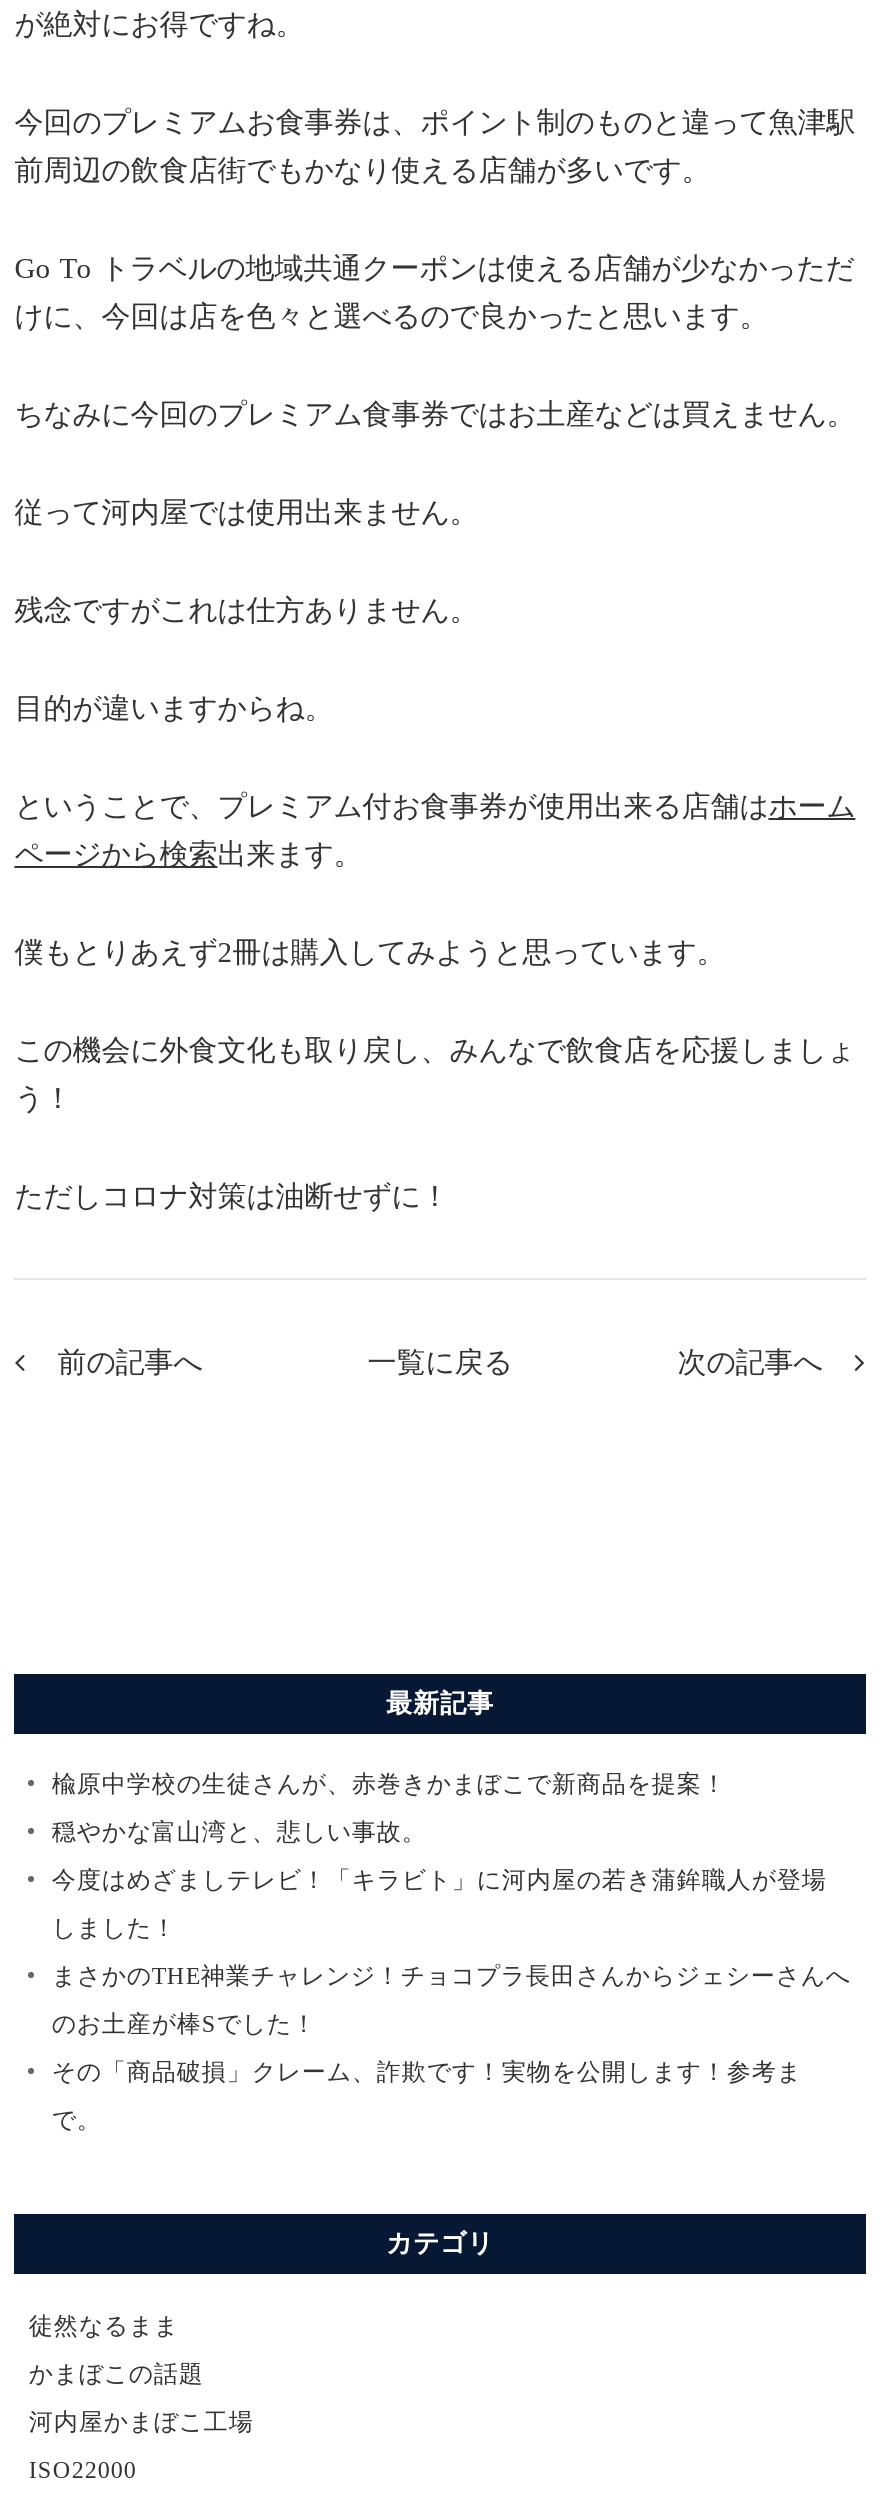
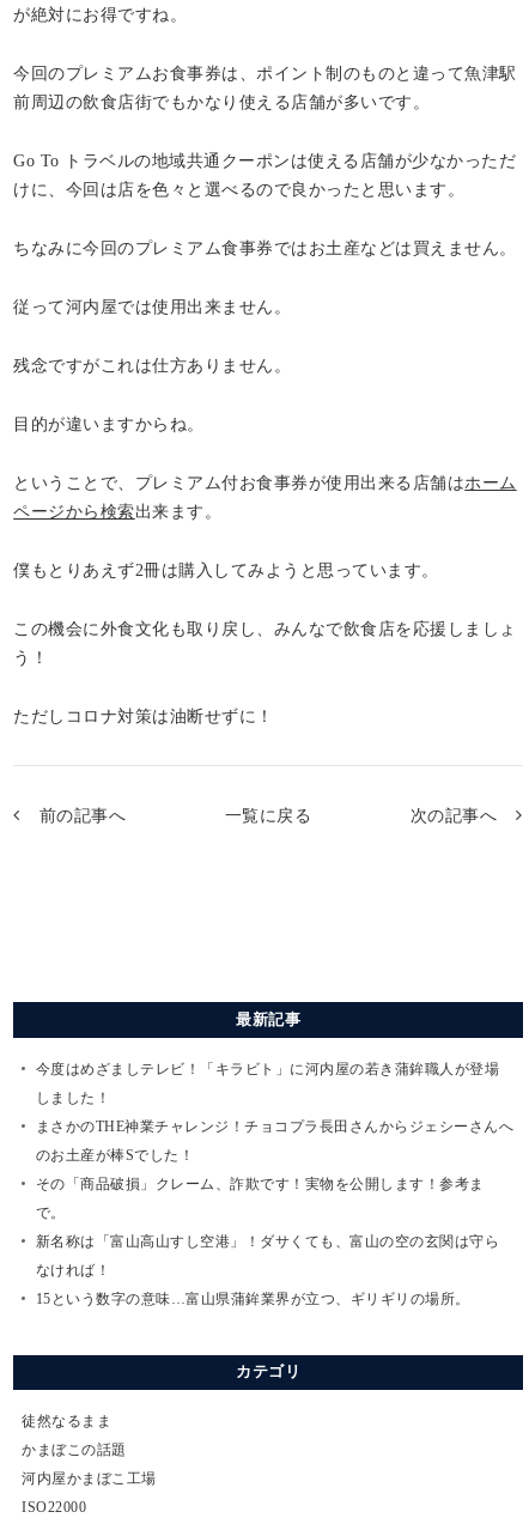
[52,1771,727,1847] 楡原中学校の生徒さんが、赤巻きかまぼこで新商品を提案！ | 穏やかな富山湾と、悲しい事故。 -> none
moved [52,1867,851,2135] -> [36,1060,514,1221]: 今度はめざましテレビ！「キラビト」に河内屋の若き蒲鉾職人が登場 | しました！ | まさかのTHE神業チャレンジ！チョコプラ長田さんからジェシーさんへ | のお土産が棒Sでした！ | その「商品破損」クレーム、詐欺です！実物を公開します！参考ま | で。
none -> [36,1233,500,1307] 新名称は「富山高山すし空港」！ダサくても、富山の空の玄関は守ら | なければ！ | 15という数字の意味…富山県蒲鉾業界が立つ、ギリギリの場所。

